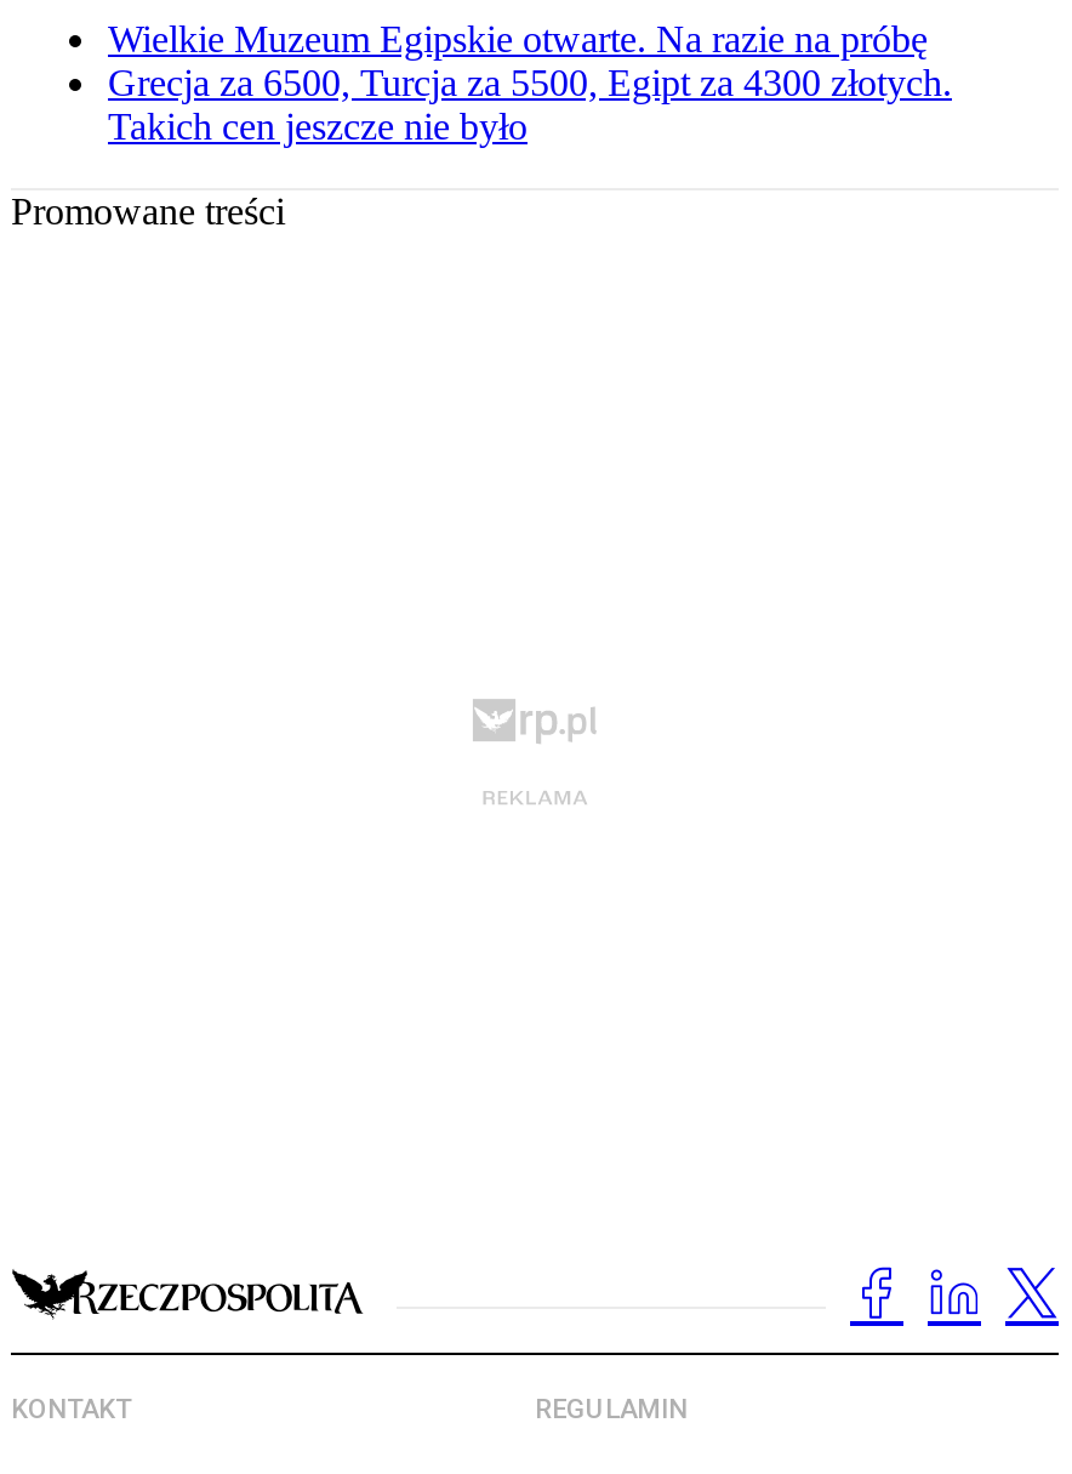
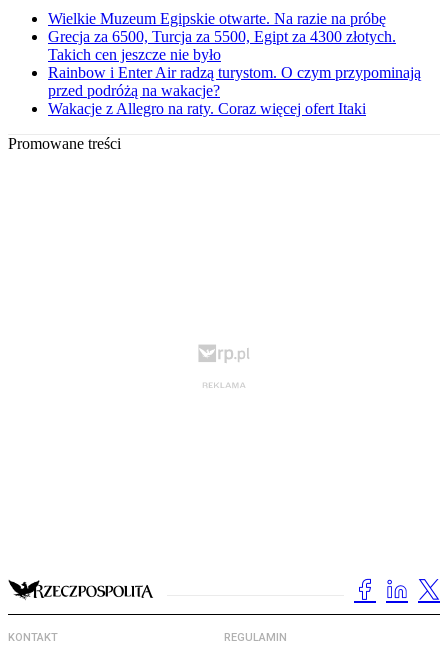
none -> [48,64,421,117] Rainbow i Enter Air radzą turystom. O czym przypominają | przed podróżą na wakacje? | Wakacje z Allegro na raty. Coraz więcej ofert Itaki

